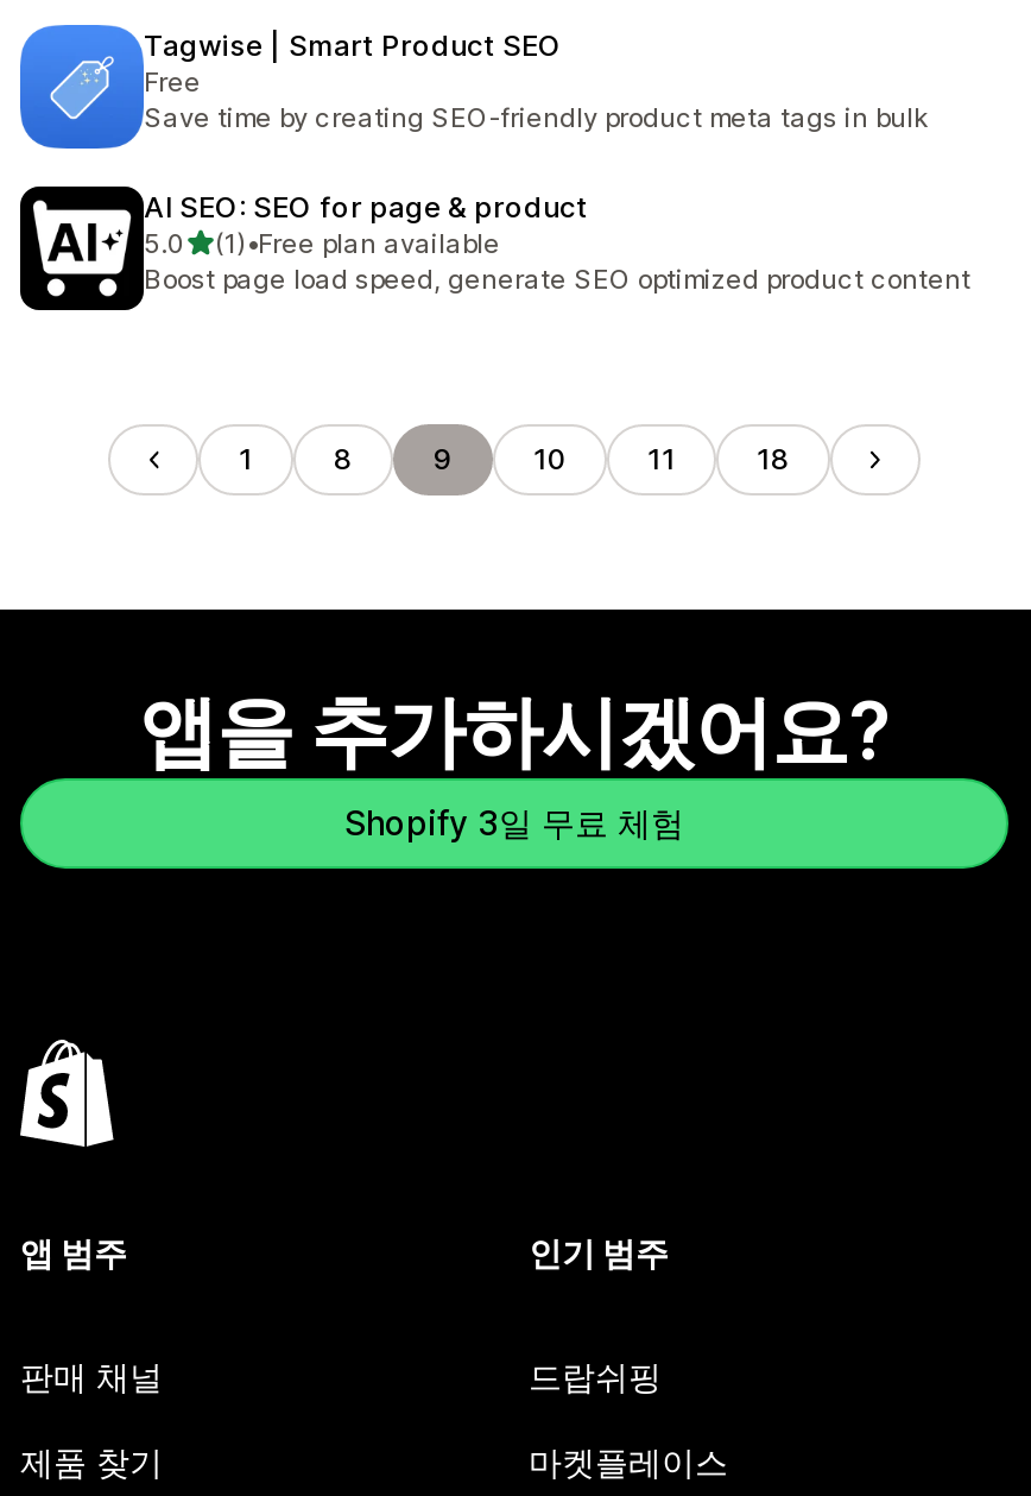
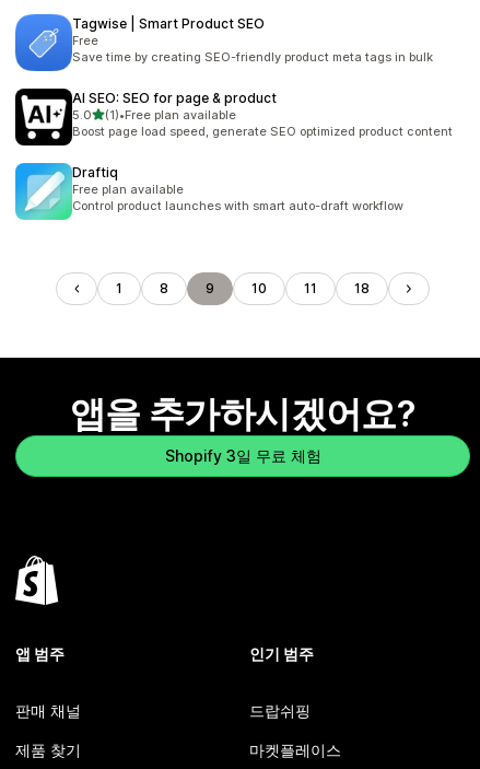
none -> [14,162,403,221] [image] | Draftiq | Free plan available | Control product launches with smart auto-draft workflow

